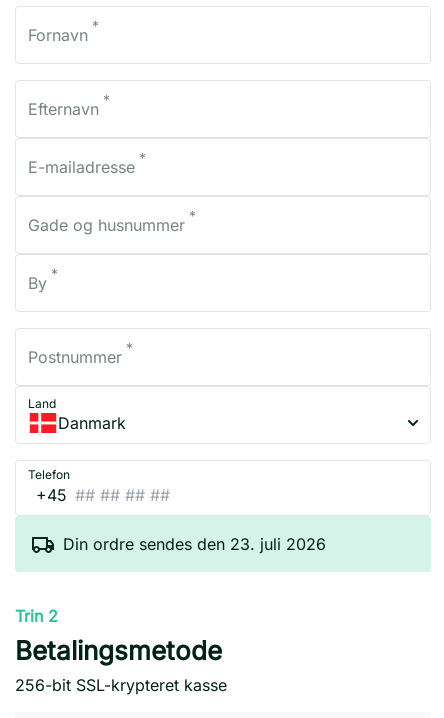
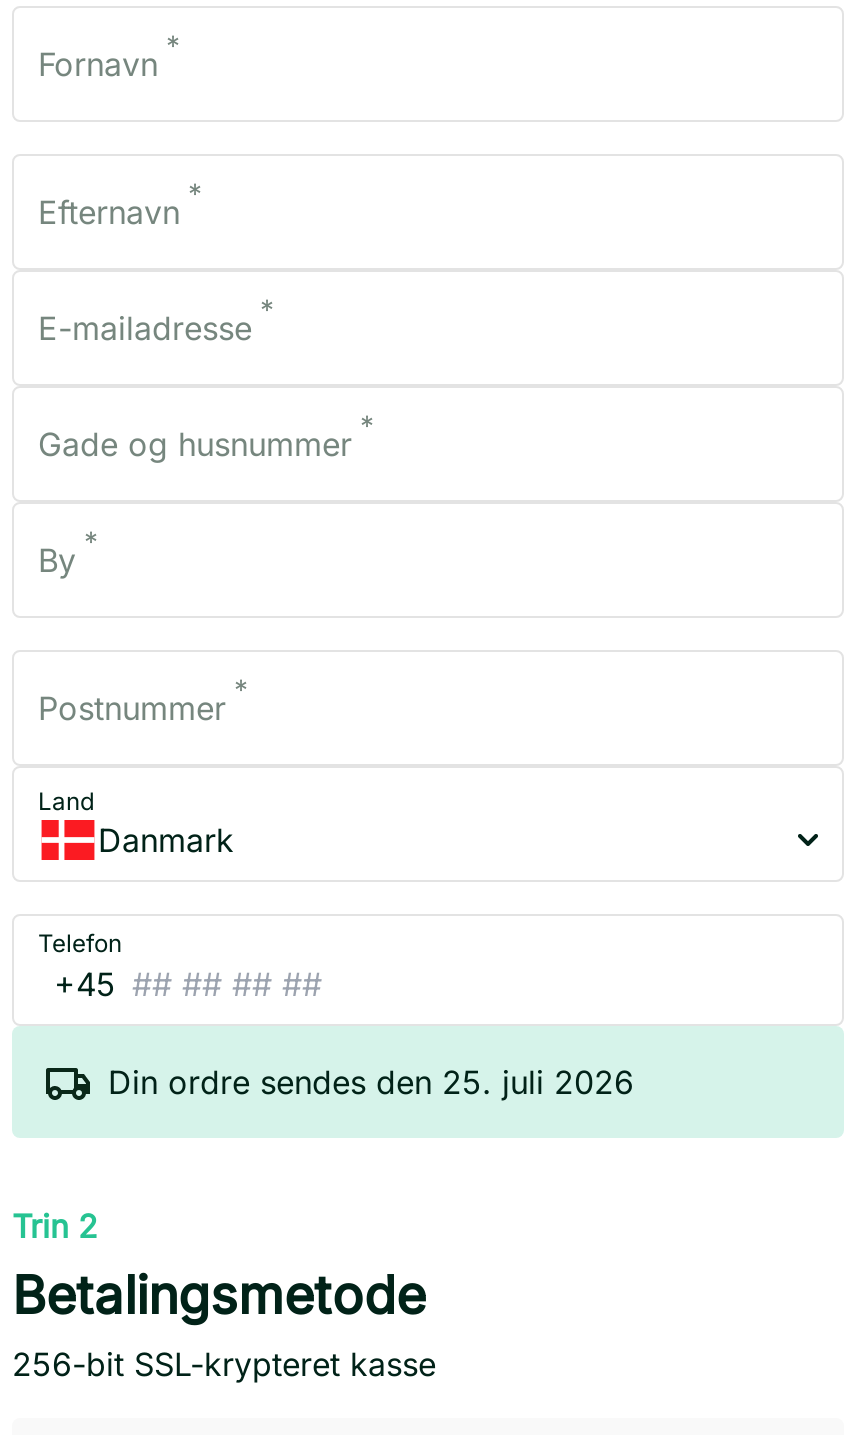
[63,534,326,554] Din ordre sendes den 23. juli 2026 -> [108,1062,634,1102] Din ordre sendes den 25. juli 2026

